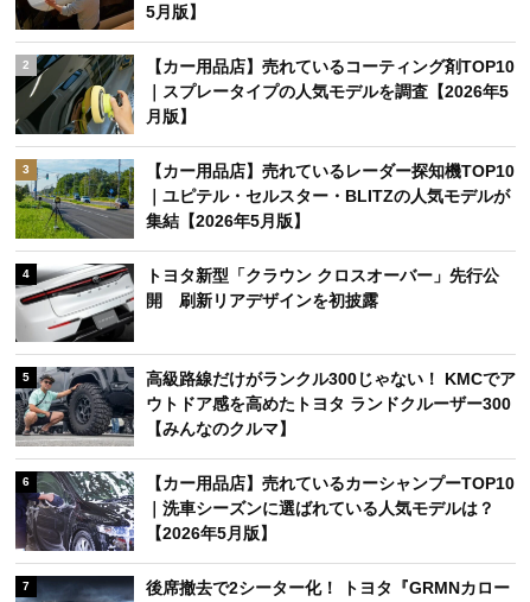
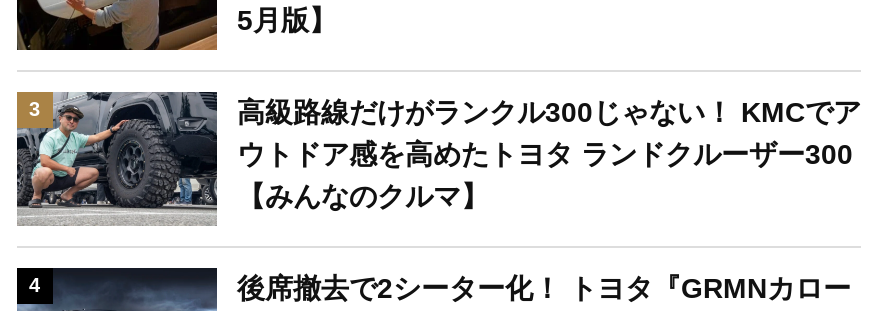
[15,53,515,134] [image] | 2 | 【カー用品店】売れているコーティング剤TOP10 | ｜スプレータイプの人気モデルを調査【2026年5 | 月版】 -> none
[15,159,515,310] [image] | 【カー用品店】売れているレーダー探知機TOP10 | ｜ユピテル・セルスター・BLITZの人気モデルが | 集結【2026年5月版】 | 4 | トヨタ新型「クラウン クロスオーバー」先行公 | 開 刷新リアデザインを初披露 -> none
[17,264,135,384] [image] | 5 -> none
[15,473,129,551] [image] -> none
[23,474,515,592] 6 | 【カー用品店】売れているカーシャンプーTOP10 | ｜洗車シーズンに選ばれている人気モデルは？ | 【2026年5月版】 | 7 -> [29,274,41,296] 4

